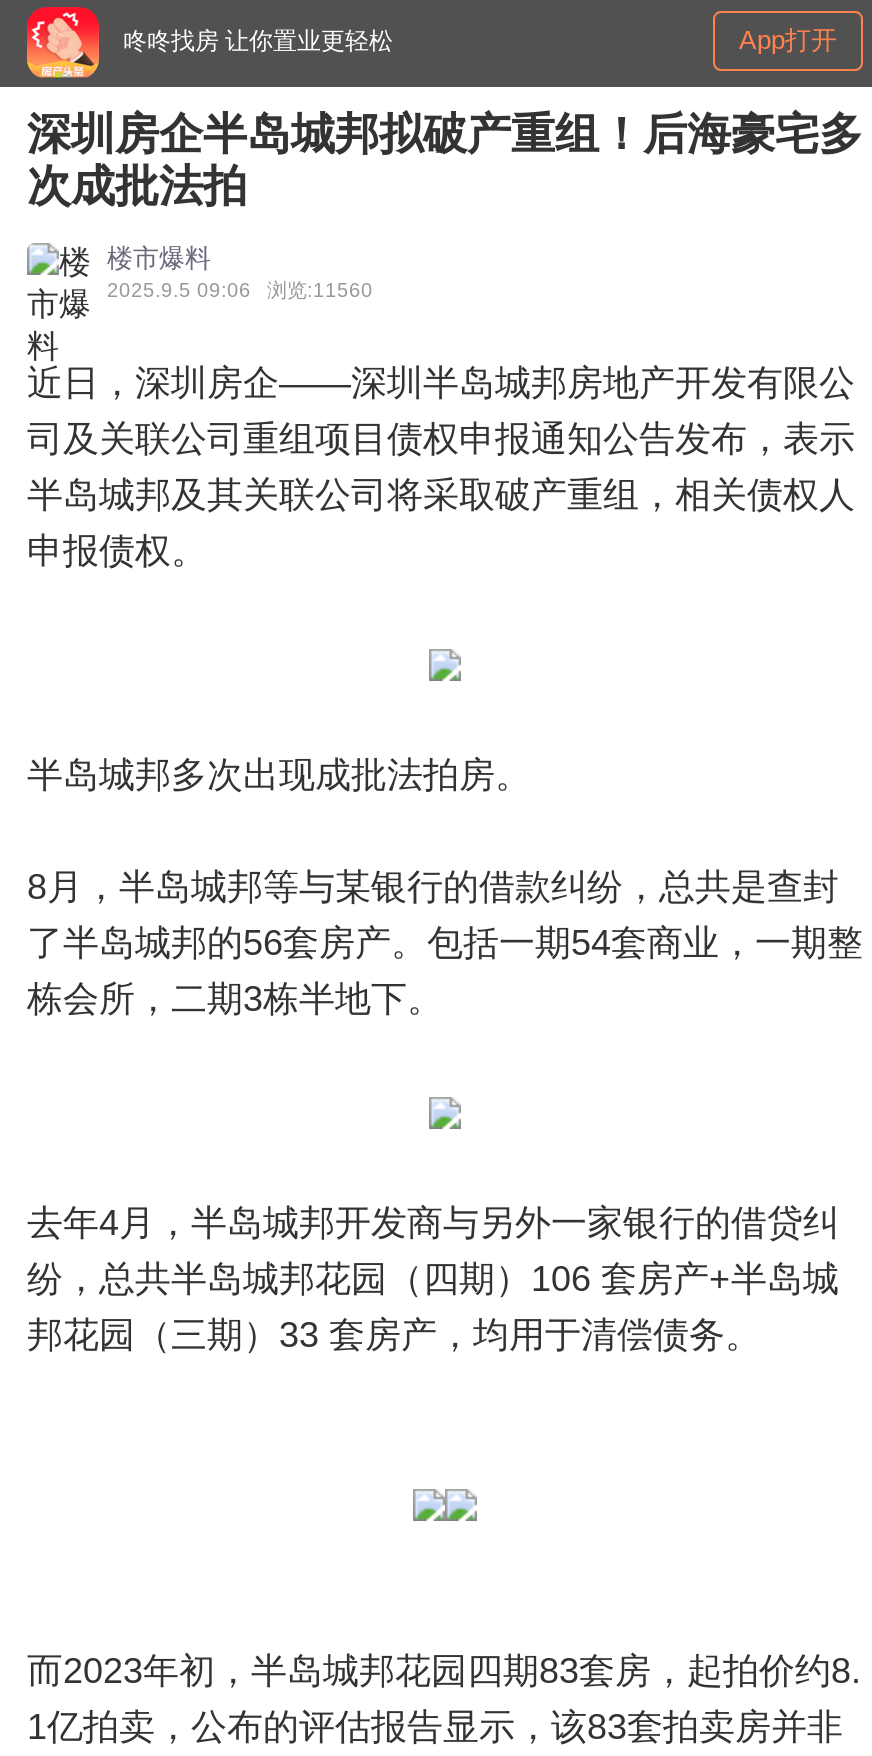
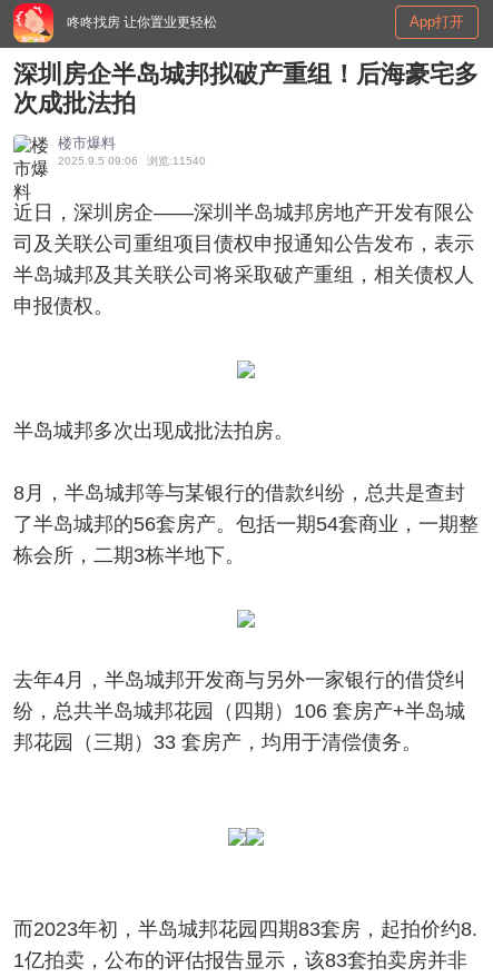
[107,279,373,301] 2025.9.5 09:06 浏览:11560 -> [58,155,206,167] 2025.9.5 09:06 浏览:11540

